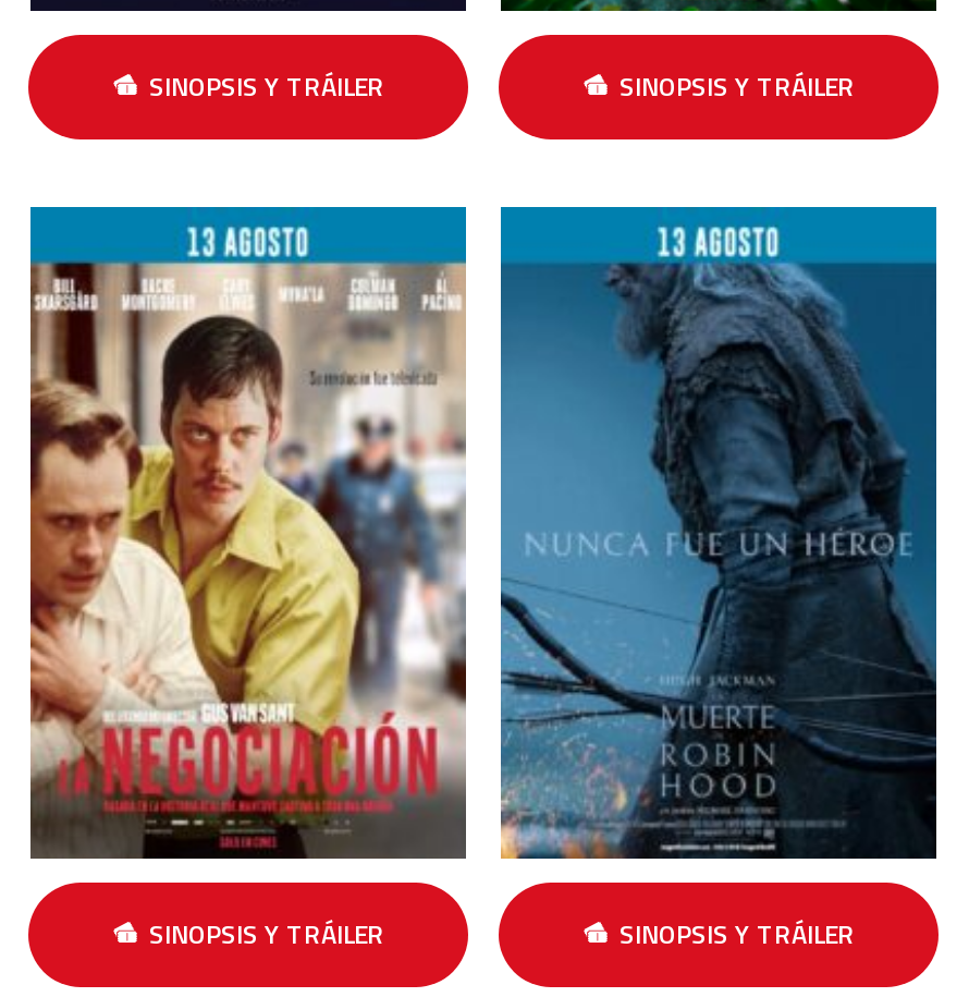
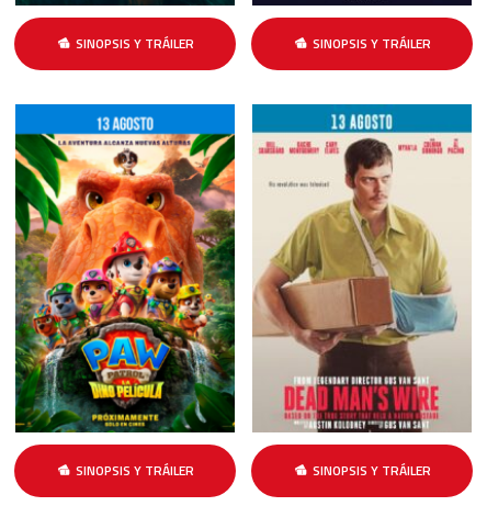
[28,207,468,861] [image] -> [14,104,236,434] [image]
[499,262,939,859] [image] -> [251,131,472,434] [image]

